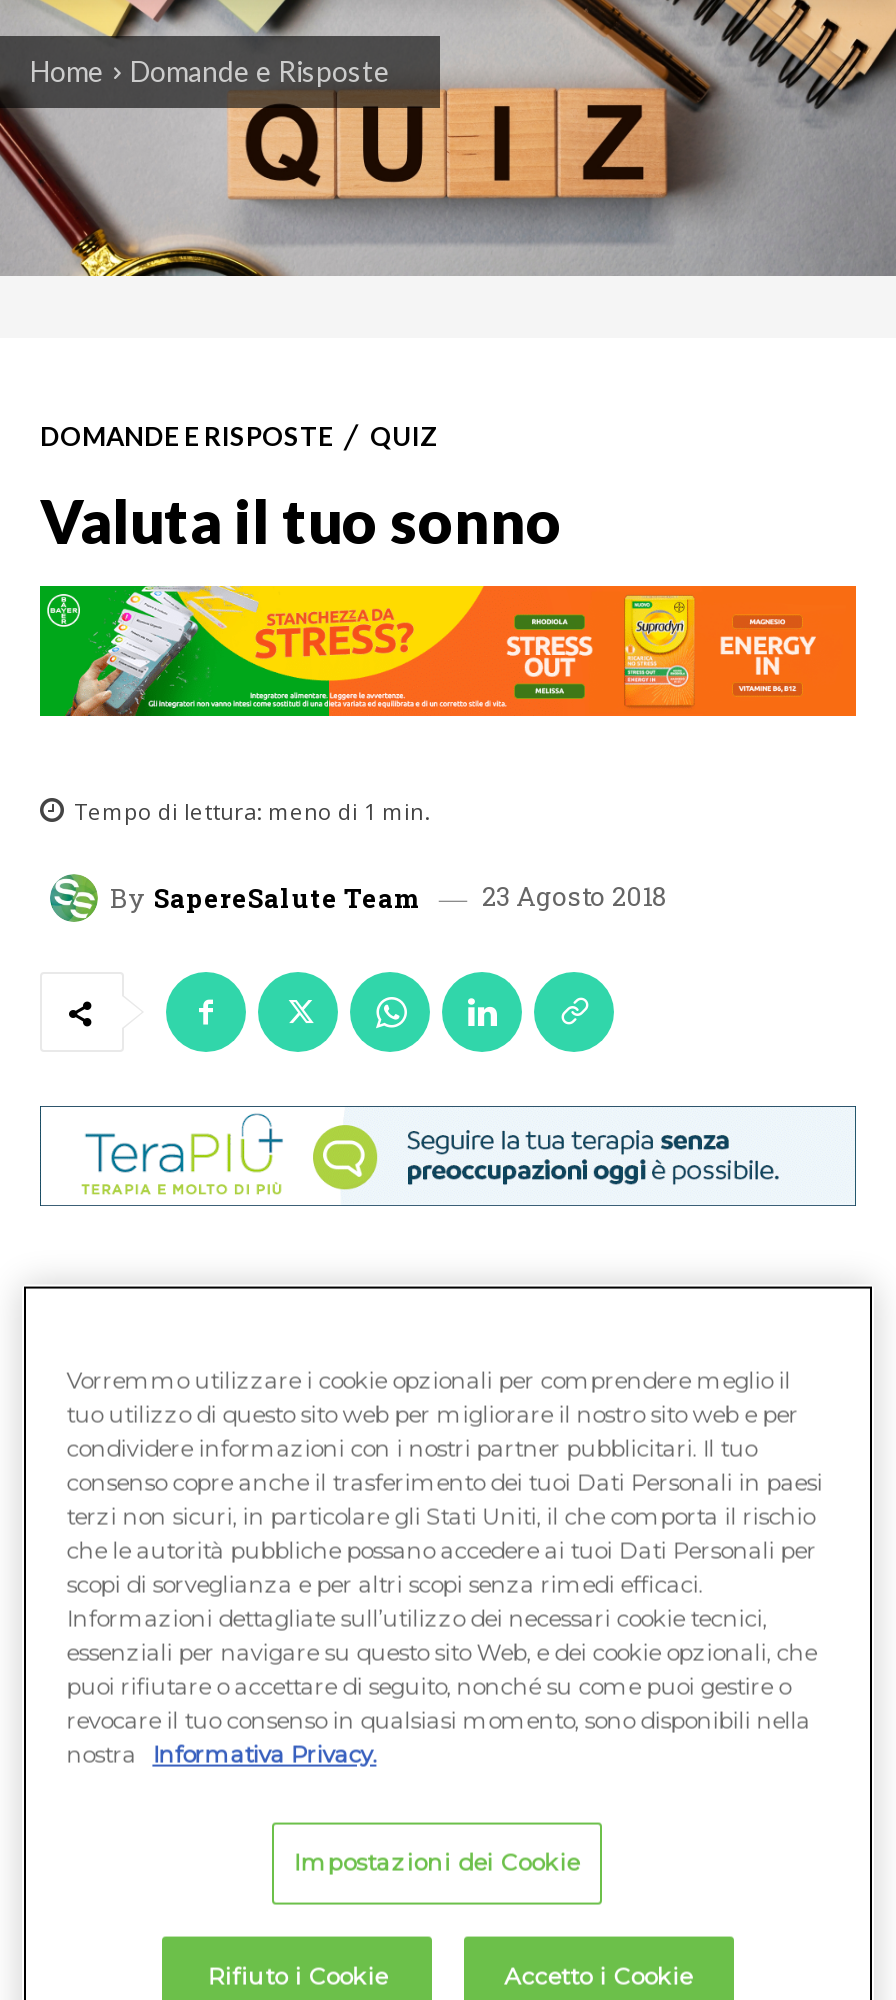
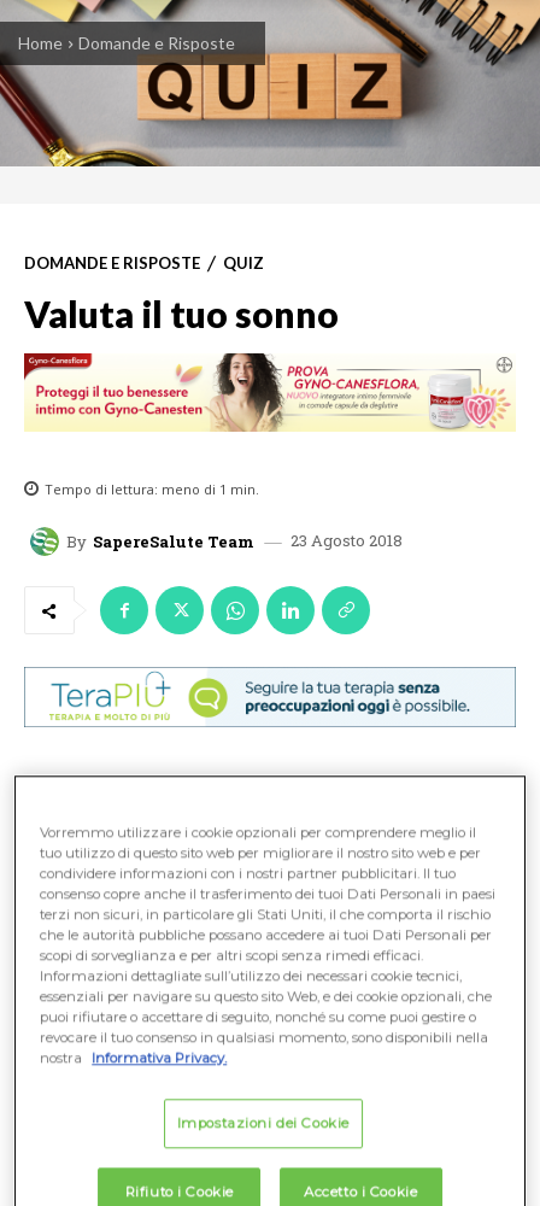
[38,584,858,718] [image] -> [23,352,516,432] [image]

